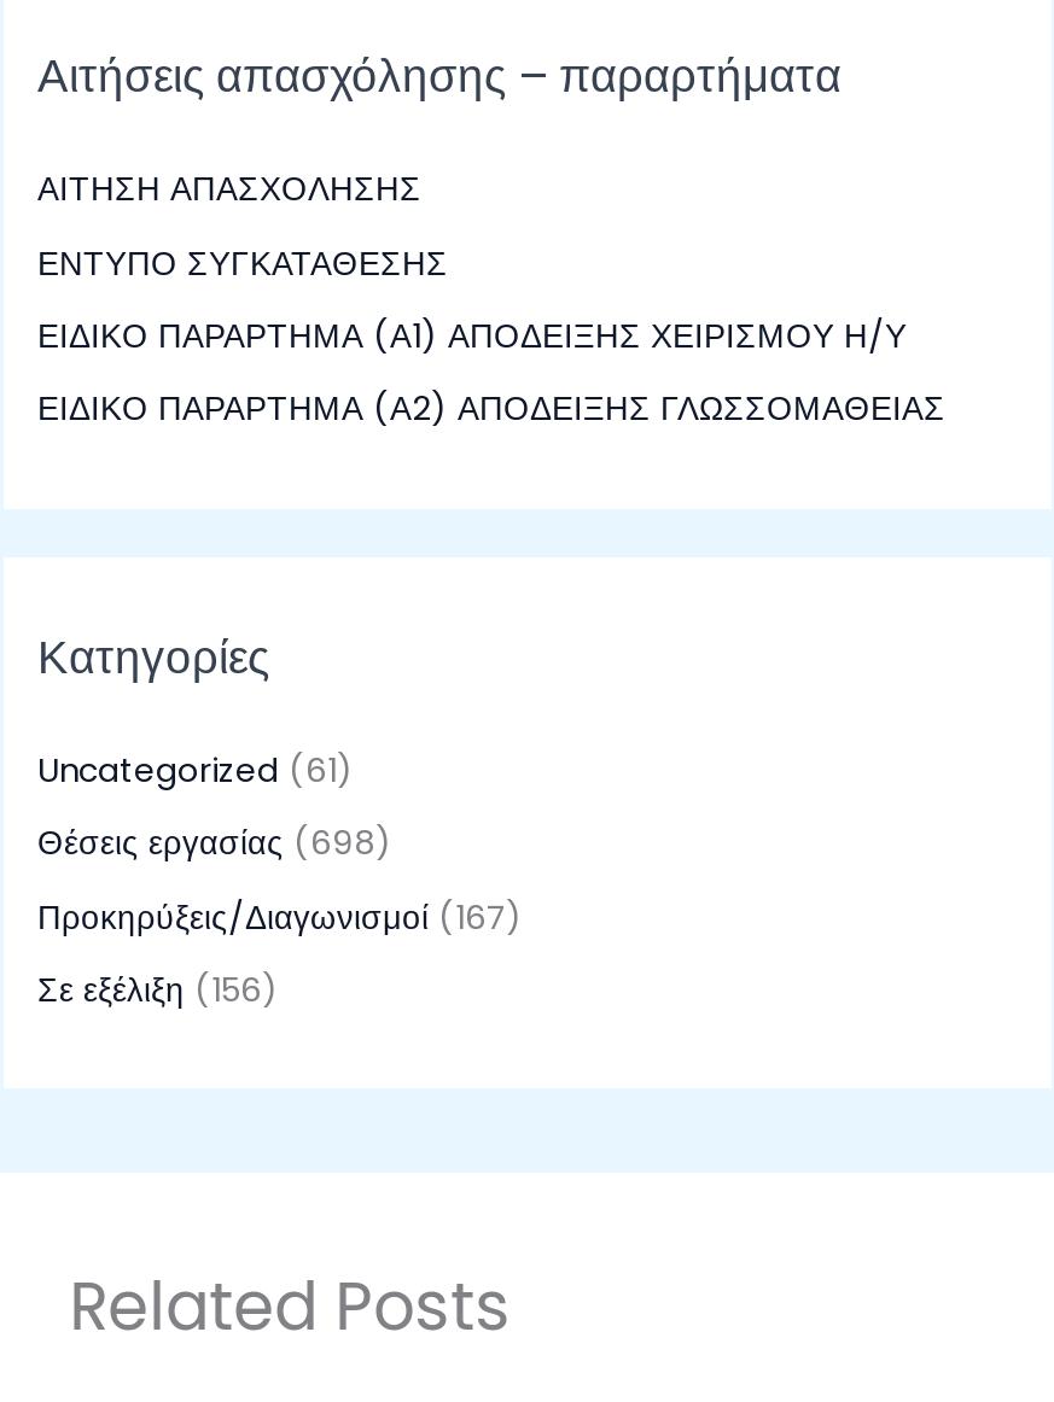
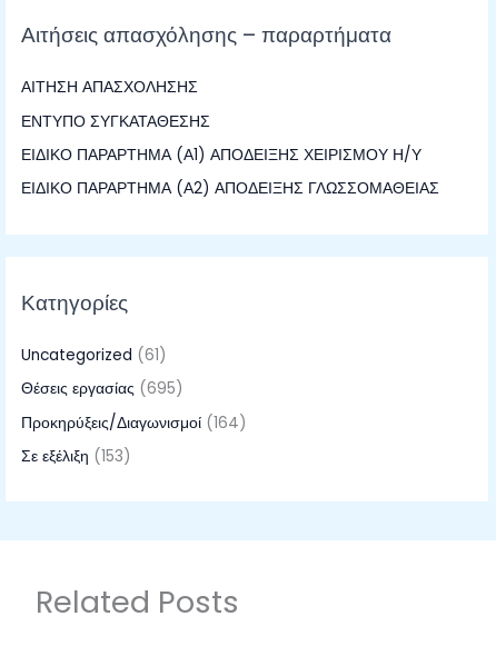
[37,821,392,867] Θέσεις εργασίας (698) -> [21,378,183,399] Θέσεις εργασίας (695)
[37,894,523,940] Προκηρύξεις/Διαγωνισμοί (167) -> [21,412,247,433] Προκηρύξεις/Διαγωνισμοί (164)
[37,968,279,1013] Σε εξέλιξη (156) -> [21,446,131,467] Σε εξέλιξη (153)

